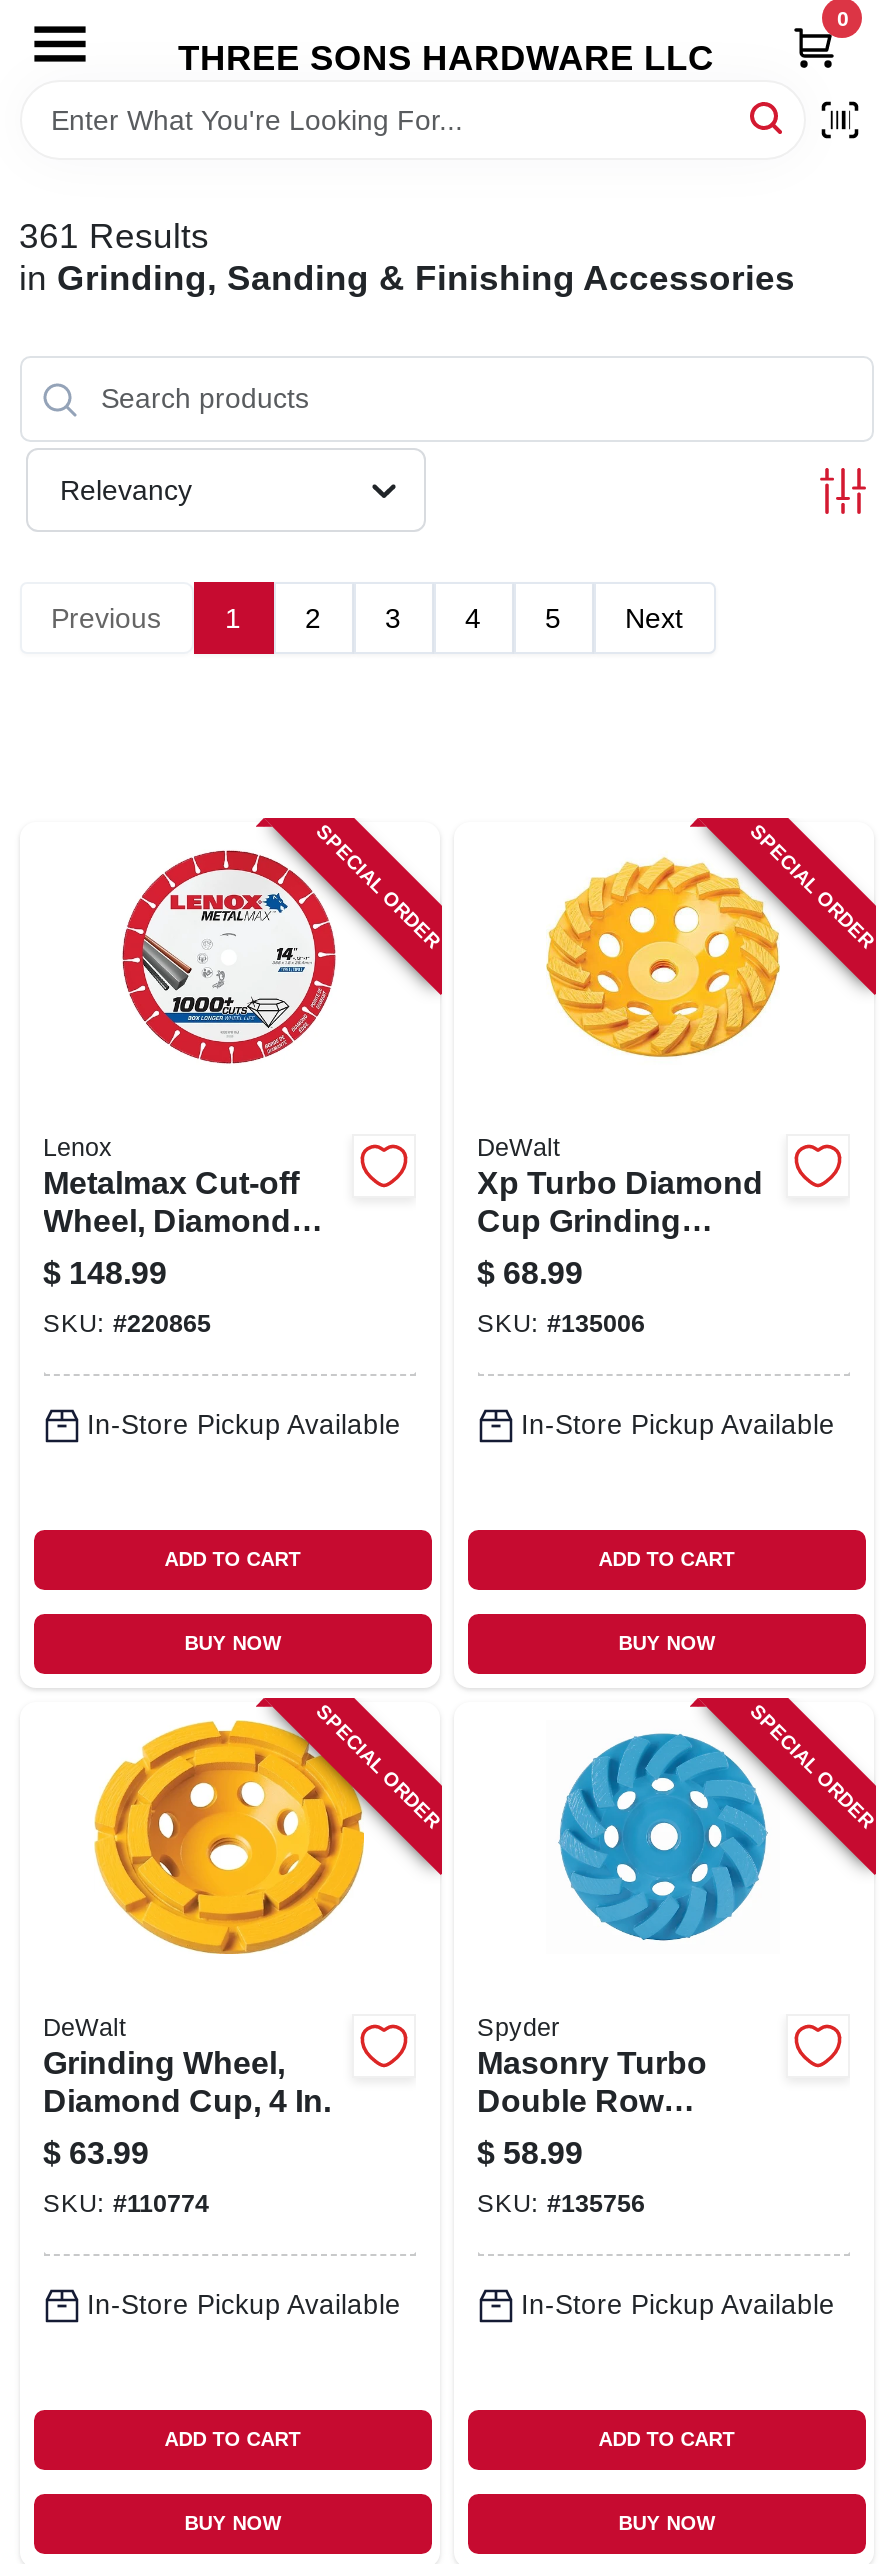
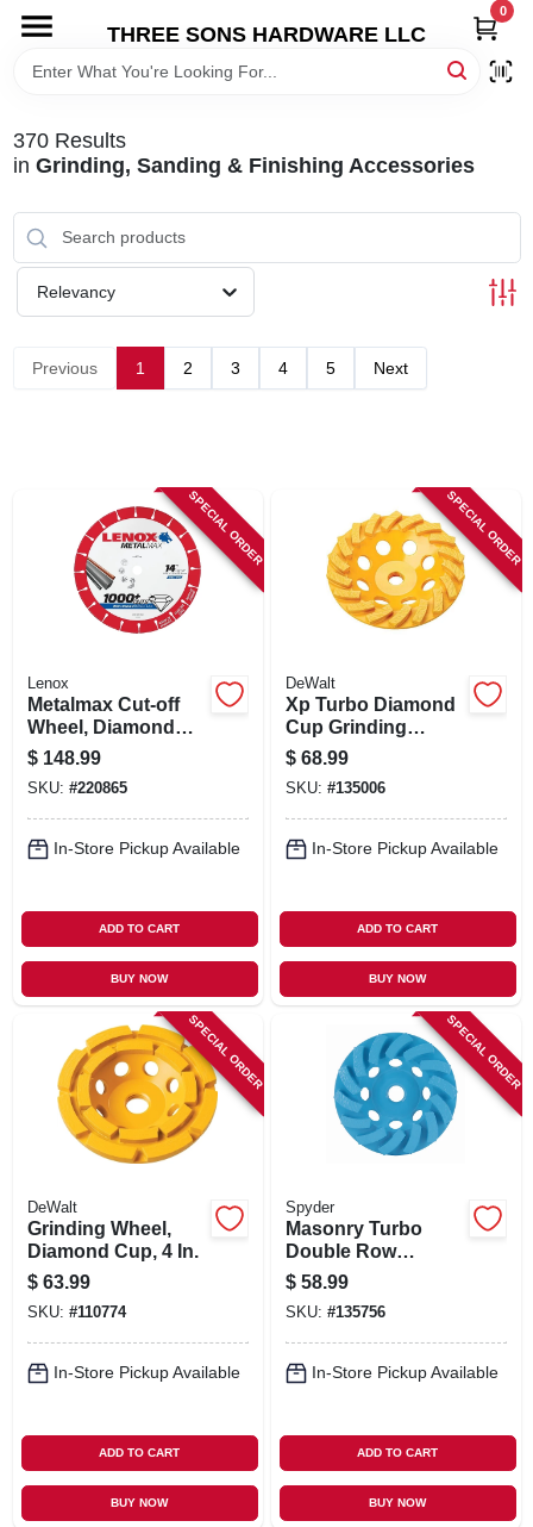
[19,215,209,255] 361 Results -> [12,128,126,152] 370 Results

